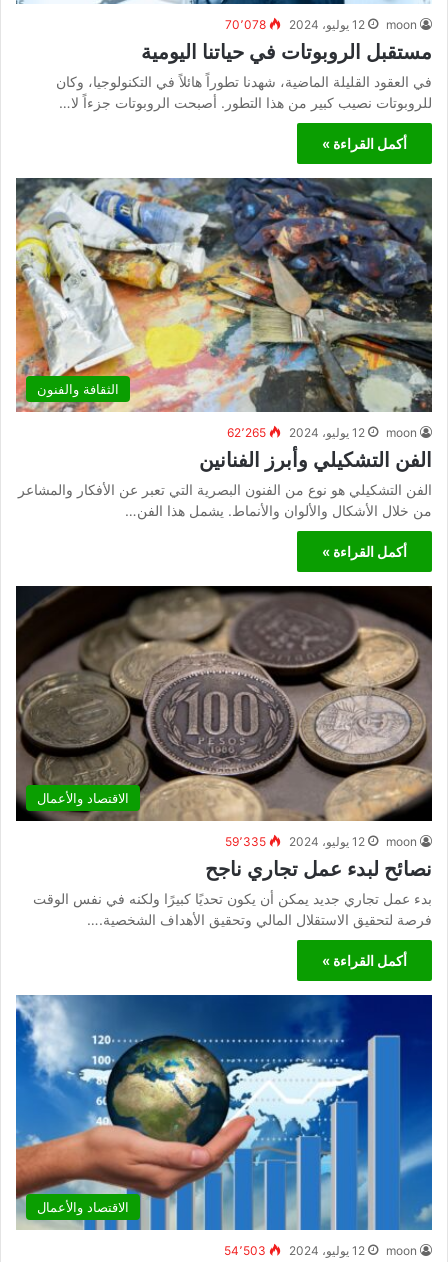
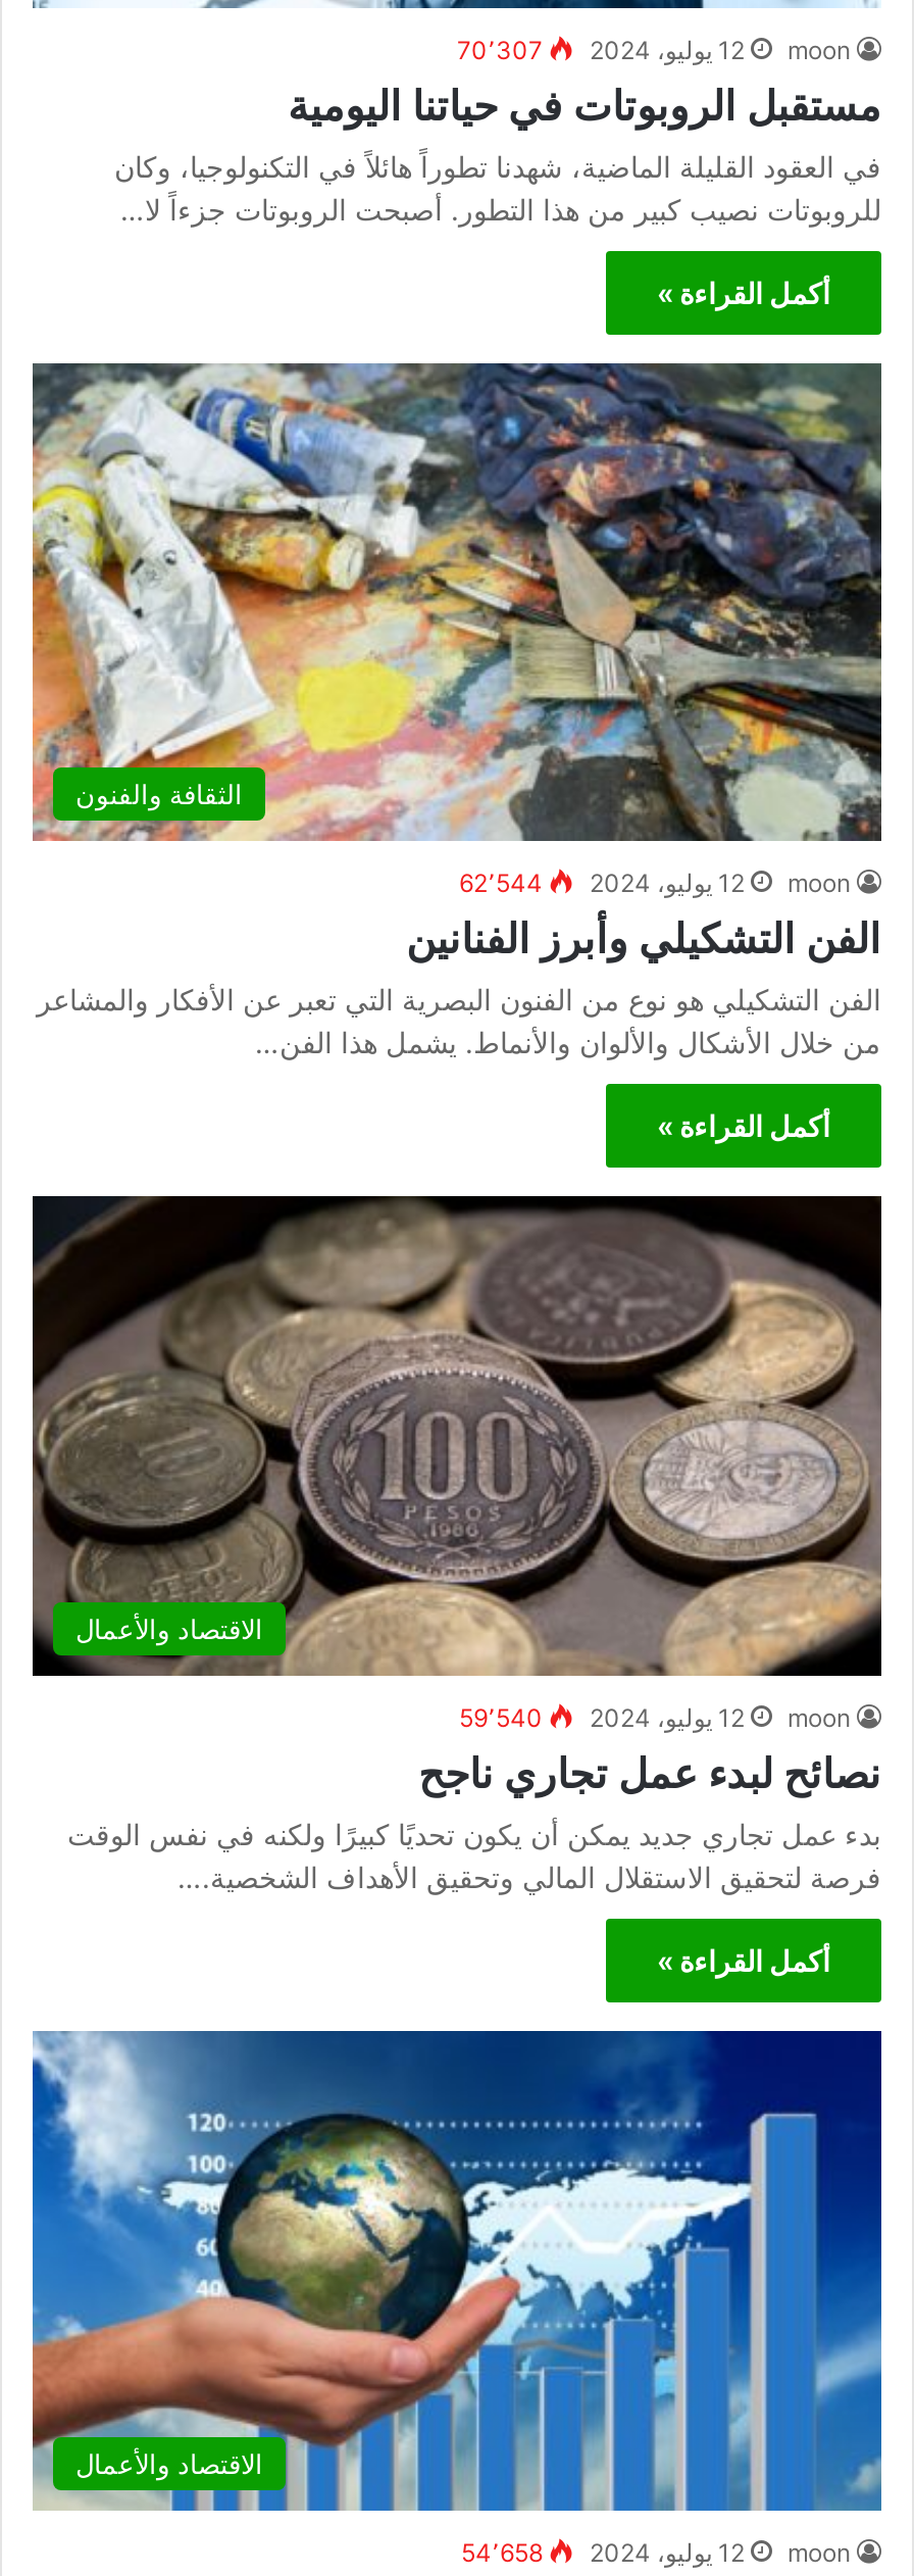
[225,17,266,32] 70٬078 -> [457,34,543,65] 70٬307
[227,425,266,440] 62٬265 -> [459,868,543,899] 62٬544
[225,834,266,849] 59٬335 -> [459,1702,543,1733] 59٬540
[224,1243,266,1258] 54٬503 -> [461,2536,543,2567] 54٬658

